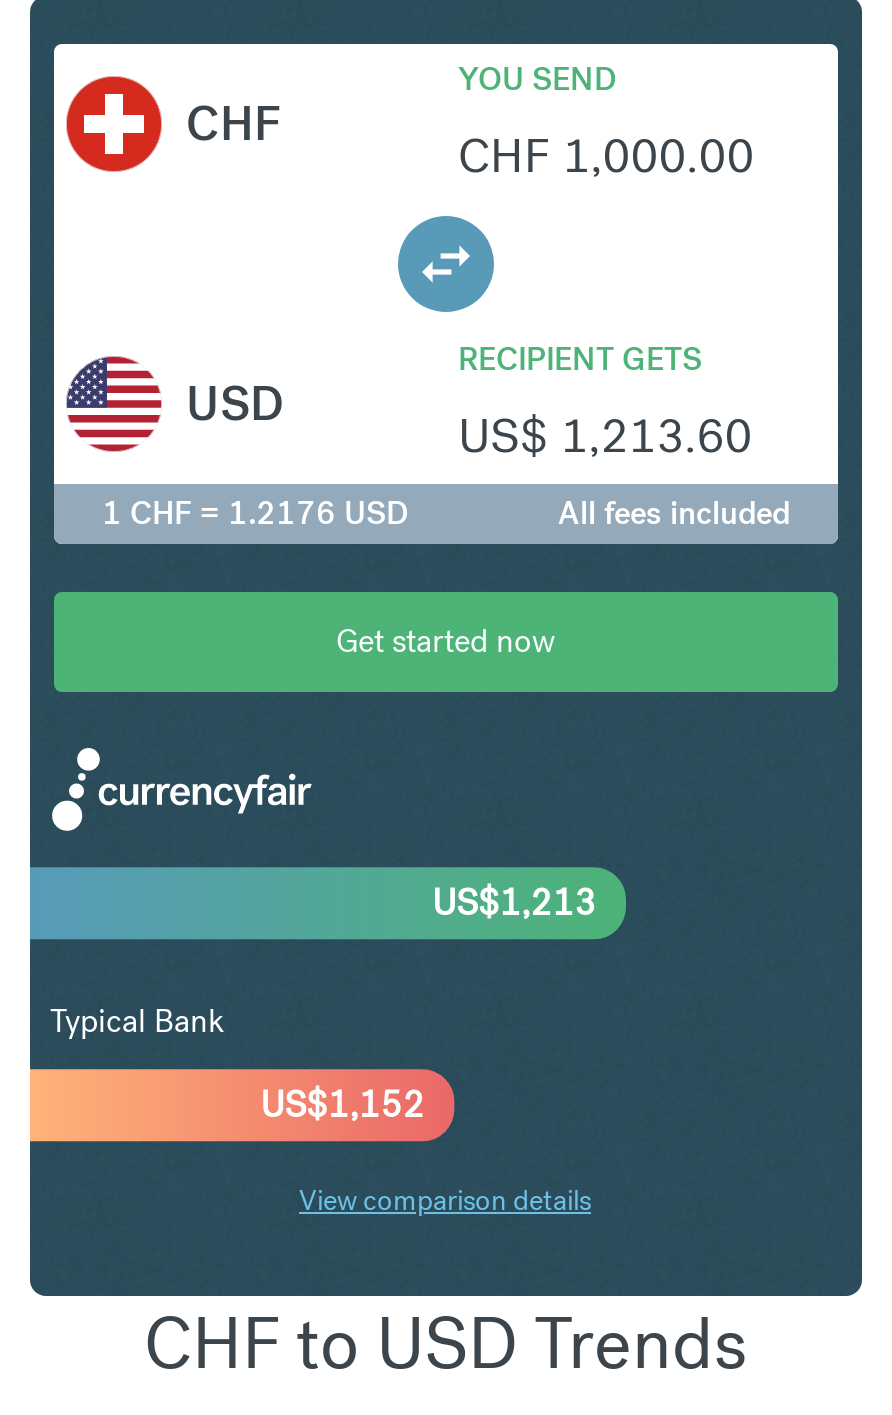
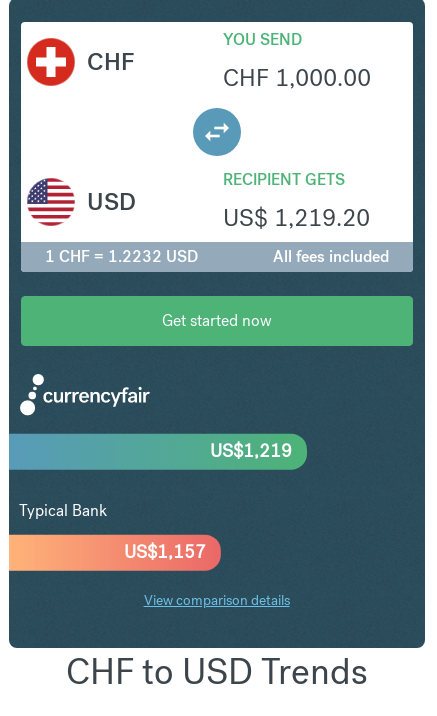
[458,403,752,465] US$ 1,213.60 -> [223,202,370,233] US$ 1,219.20
[102,491,408,533] 1 CHF = 1.2176 USD -> [45,246,198,267] 1 CHF = 1.2232 USD
[432,879,596,925] US$1,213 -> [210,439,292,462] US$1,219
[260,1081,424,1127] US$1,152 -> [124,540,206,563] US$1,157

